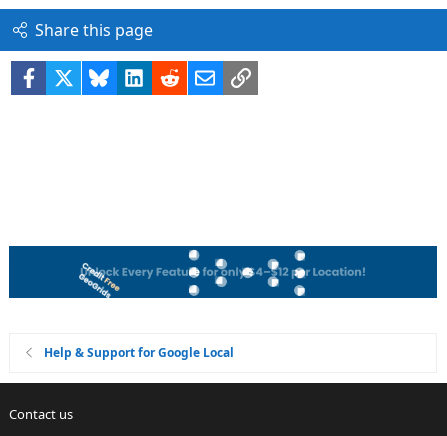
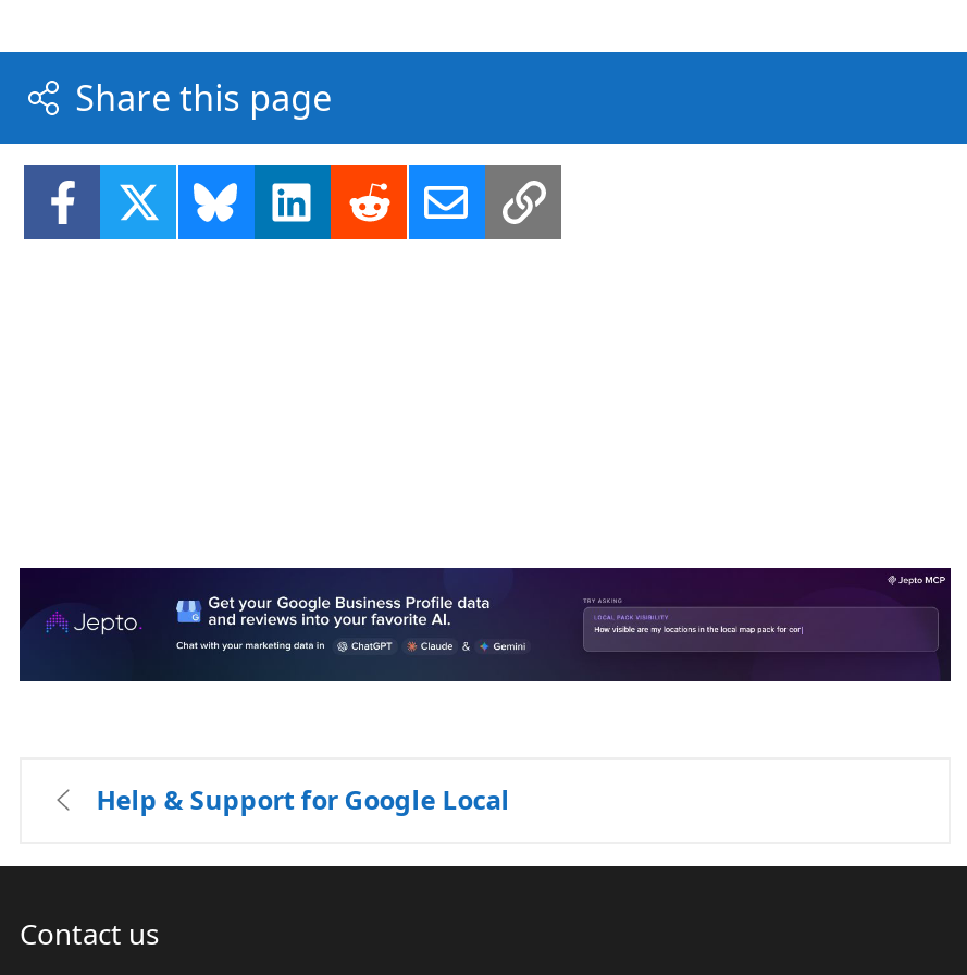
[9,246,437,299] [image] -> [20,567,951,682] [image]

